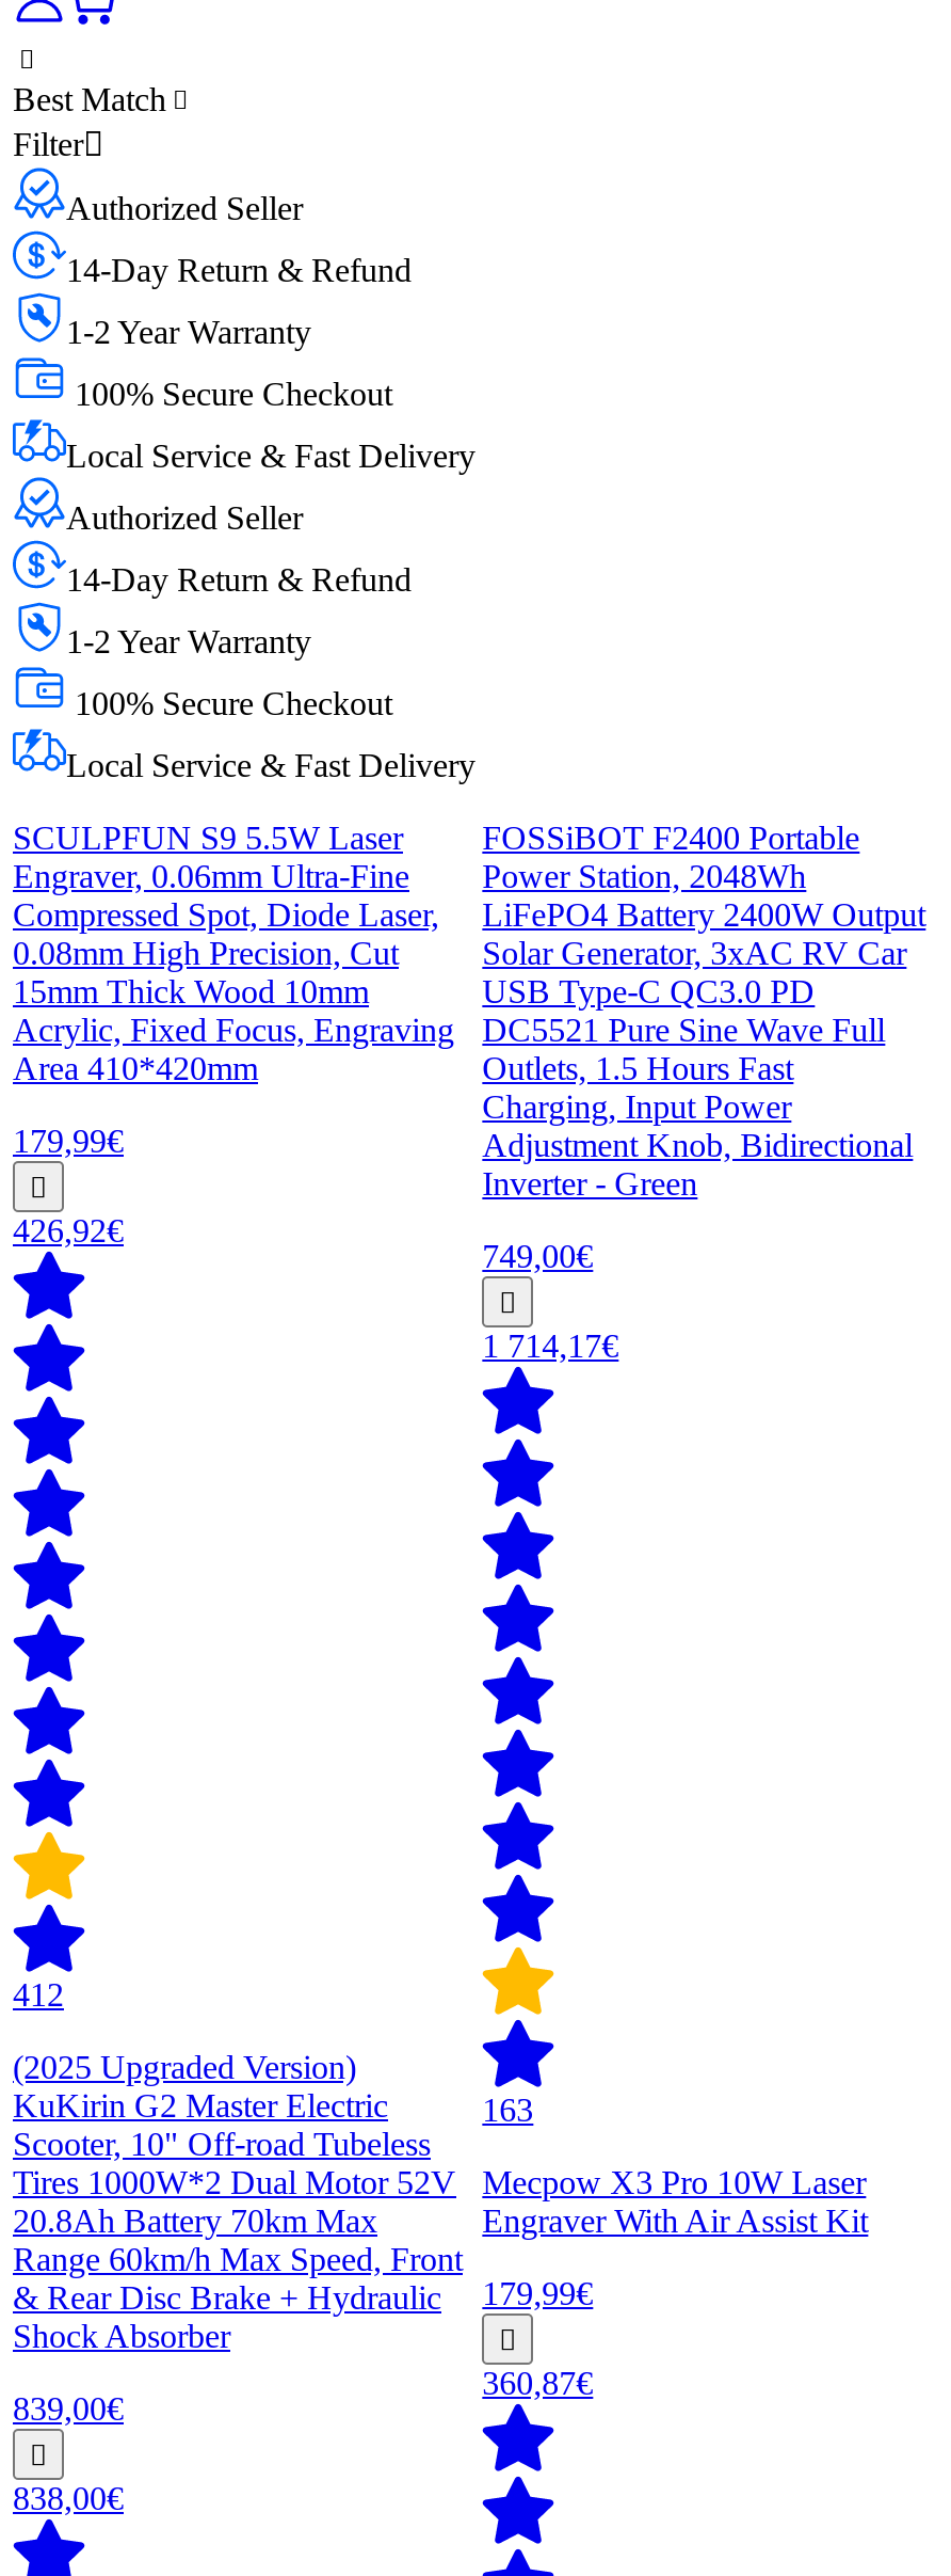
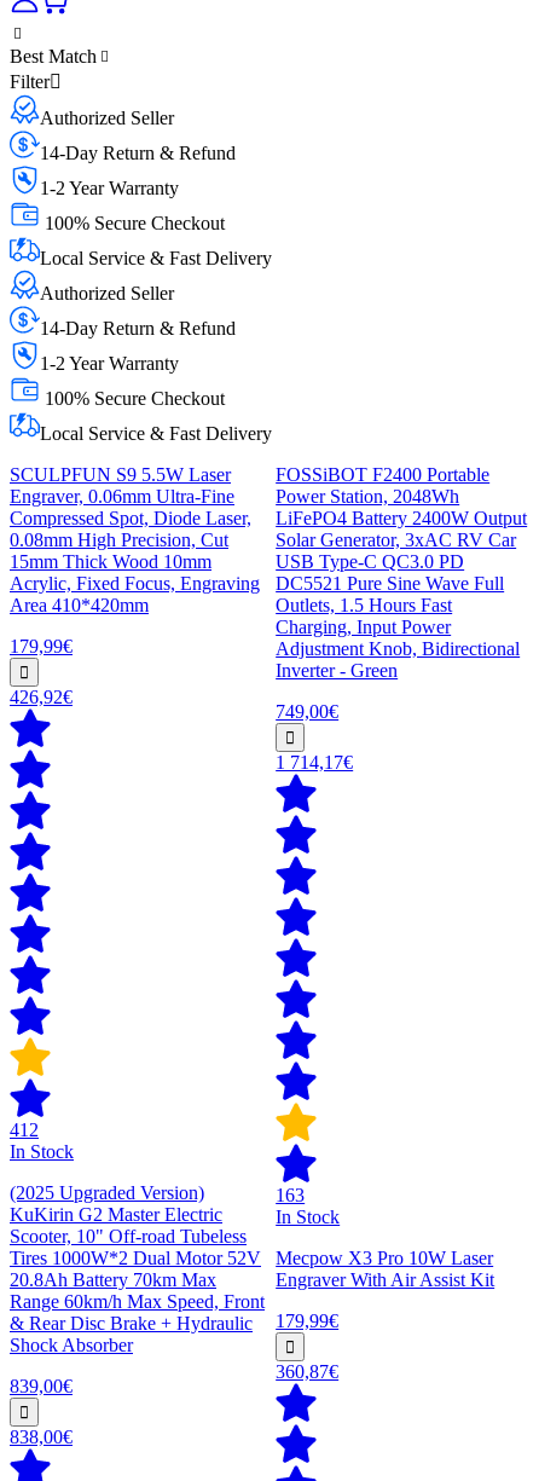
none -> [10,1141,74,1162] In Stock
none -> [276,1206,340,1227] In Stock

